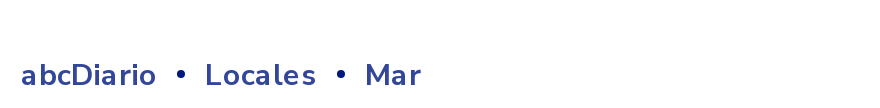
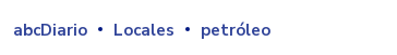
[365,55,421,95] Mar -> [201,19,270,40] petróleo

